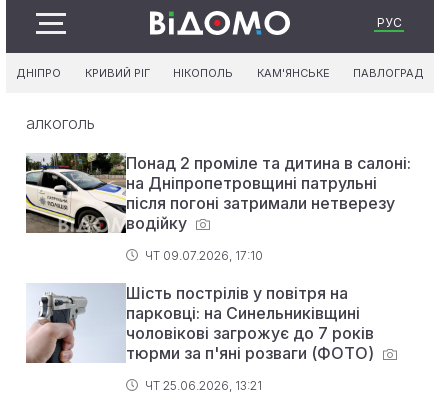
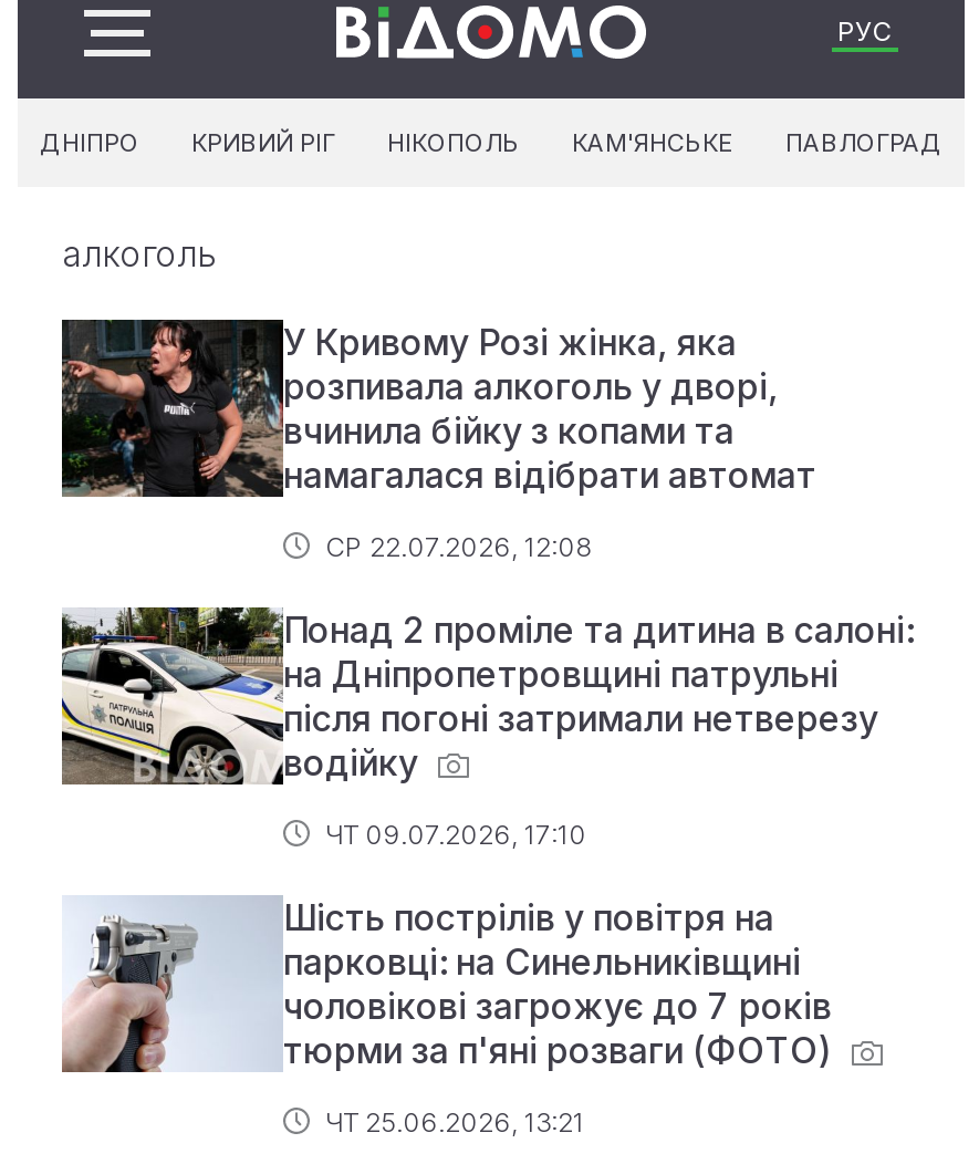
none -> [60,318,816,563] [image] | У Кривому Розі жінка, яка | розпивала алкоголь у дворі, | вчинила бійку з копами та | намагалася відібрати автомат | СР 22.07.2026, 12:08

